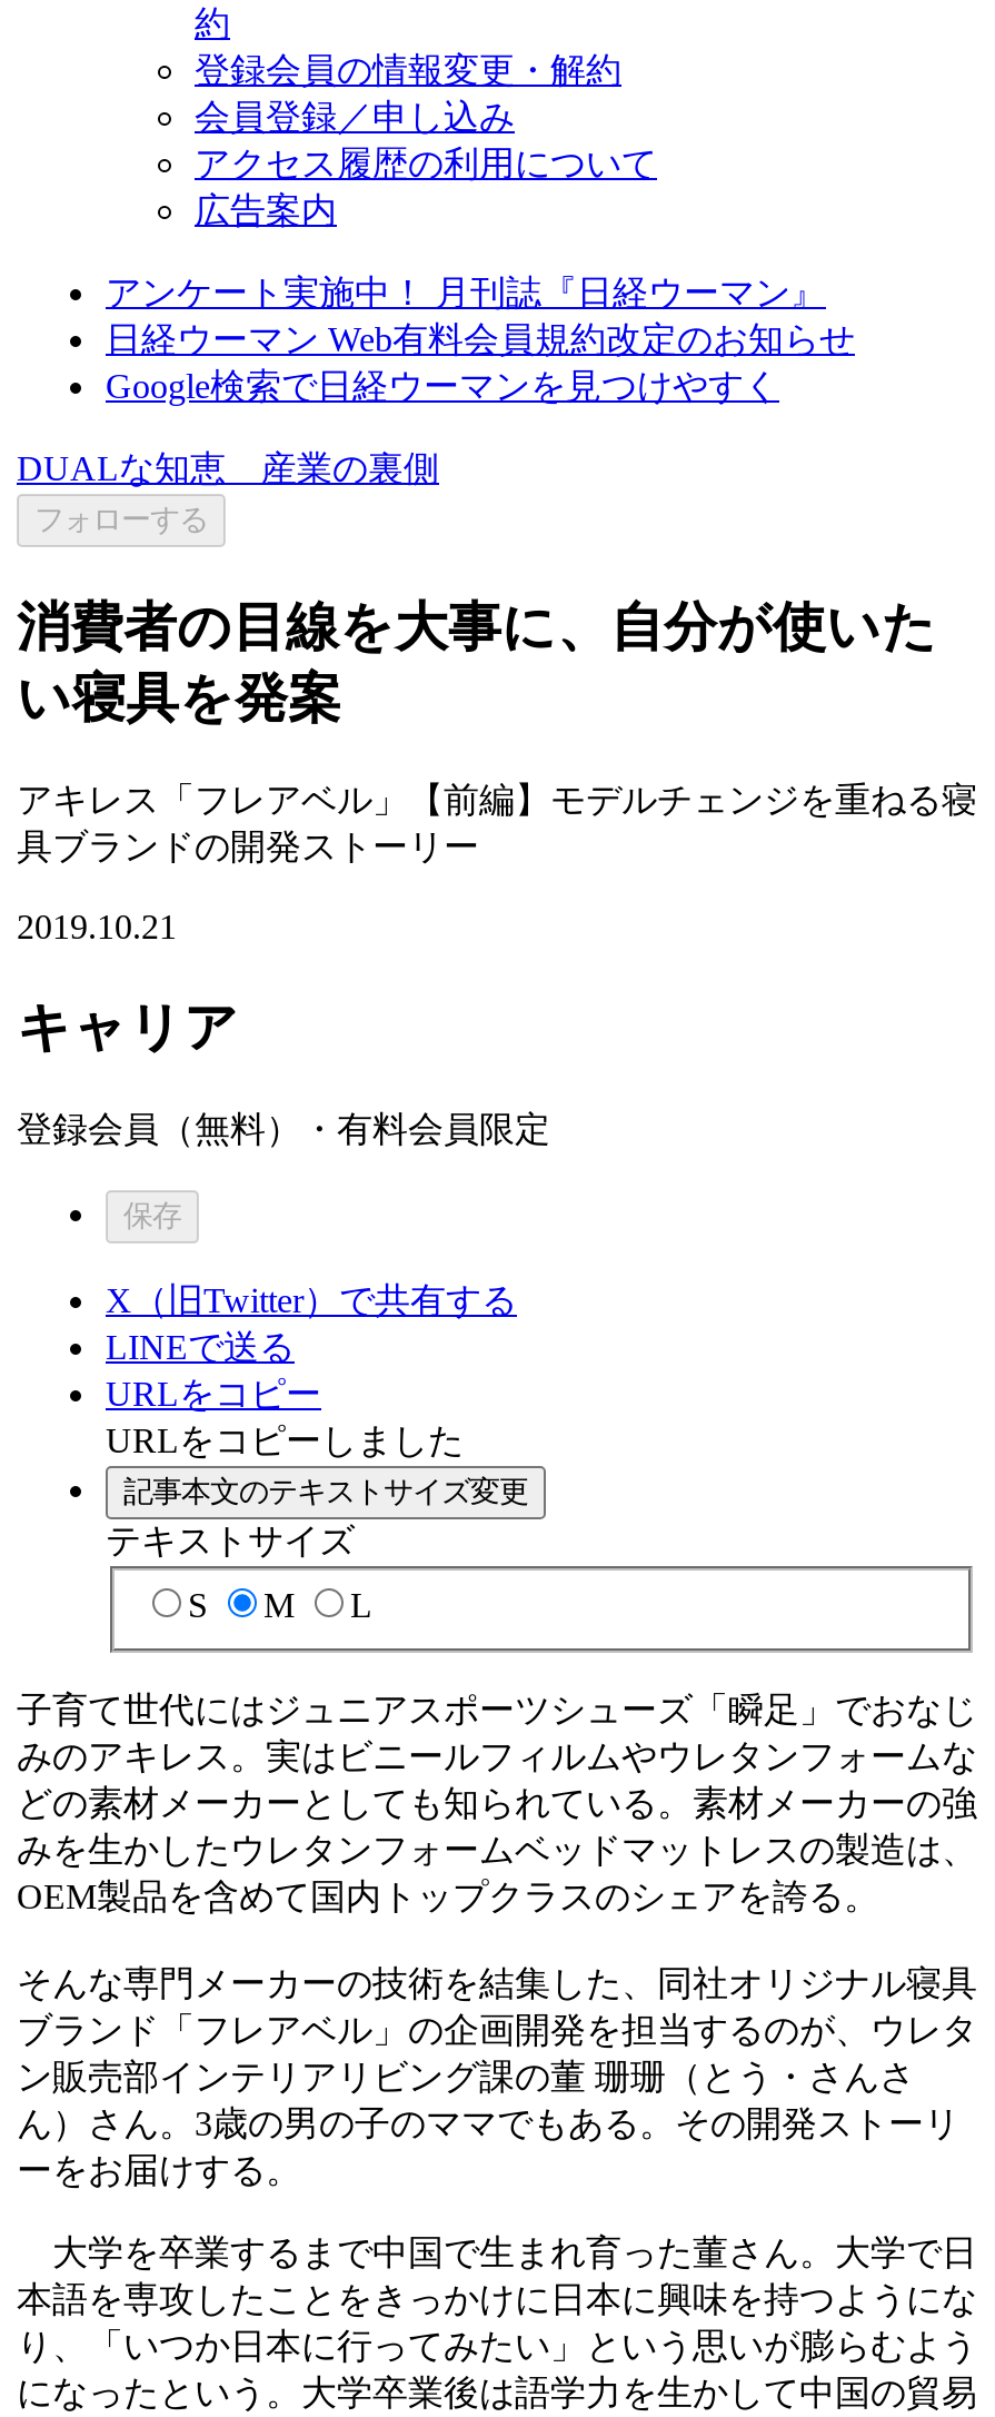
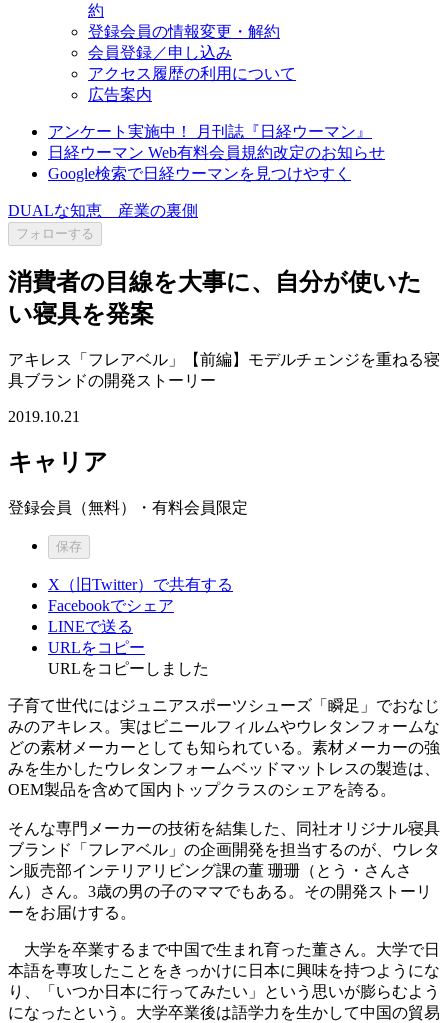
none -> [48,597,174,614] Facebookでシェア
moved [106,1327,464,1458] -> [48,618,209,677]: LINEで送る | URLをコピー | URLをコピーしました
[106,1474,528,1624] 記事本文のテキストサイズ変更 | テキストサイズ | S | M | L -> none

